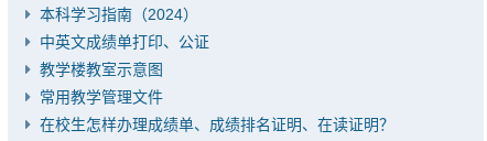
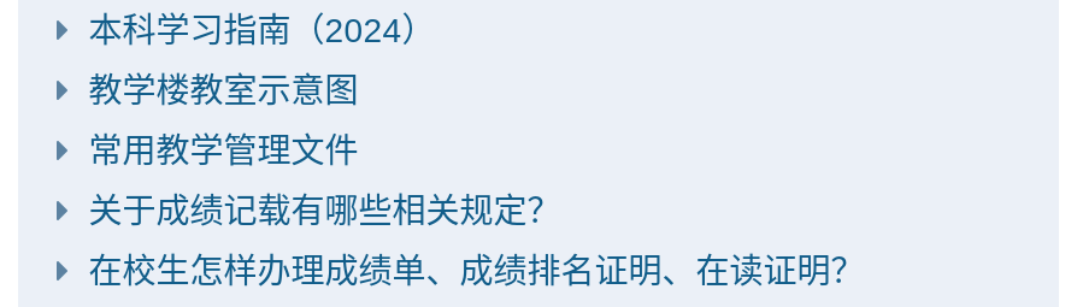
[40,33,210,51] 中英文成绩单打印、公证 -> none
moved [40,61,163,106] -> [88,72,358,170]: 教学楼教室示意图 | 常用教学管理文件
none -> [88,192,561,230] 关于成绩记载有哪些相关规定？

